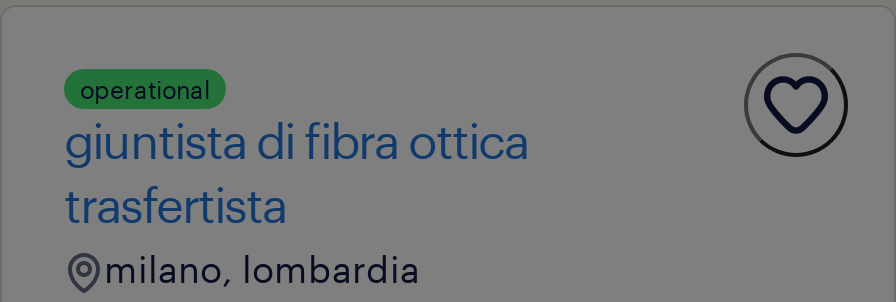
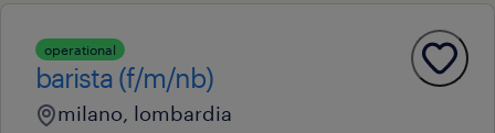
[64,111,528,233] giuntista di fibra ottica | trasfertista -> [35,62,213,93] barista (f/m/nb)

